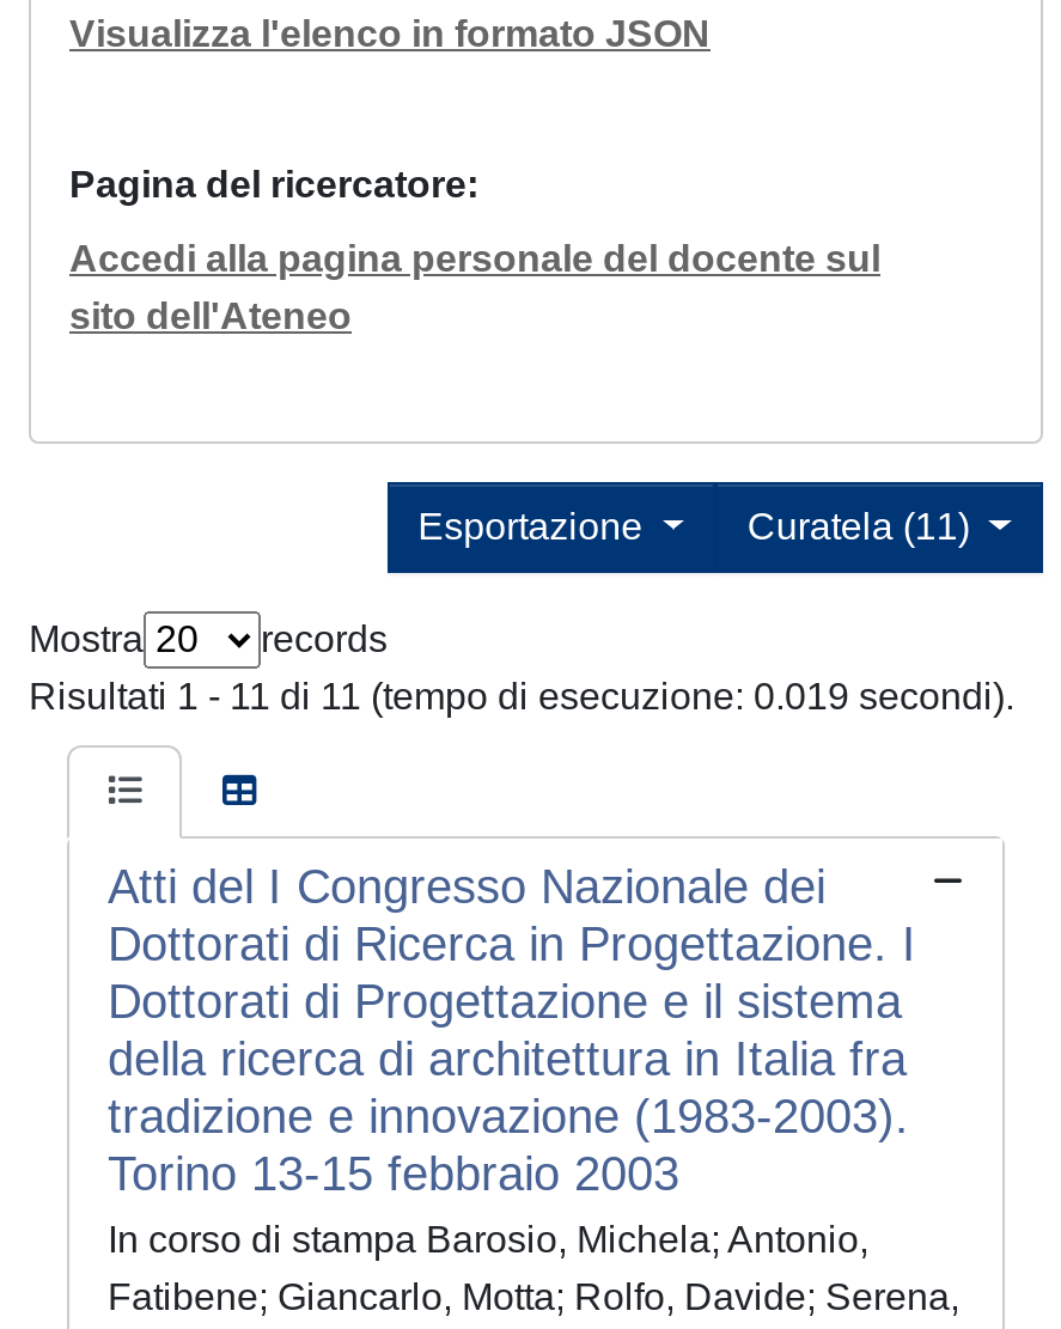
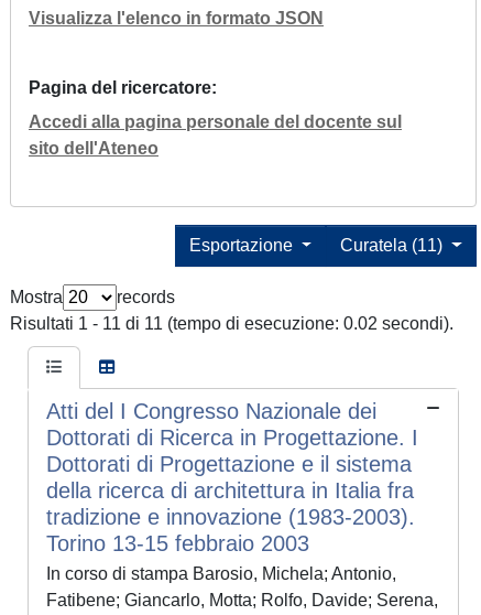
[29,677,1014,717] Risultati 1 - 11 di 11 (tempo di esecuzione: 0.019 secondi). -> [10,315,453,333] Risultati 1 - 11 di 11 (tempo di esecuzione: 0.02 secondi).

